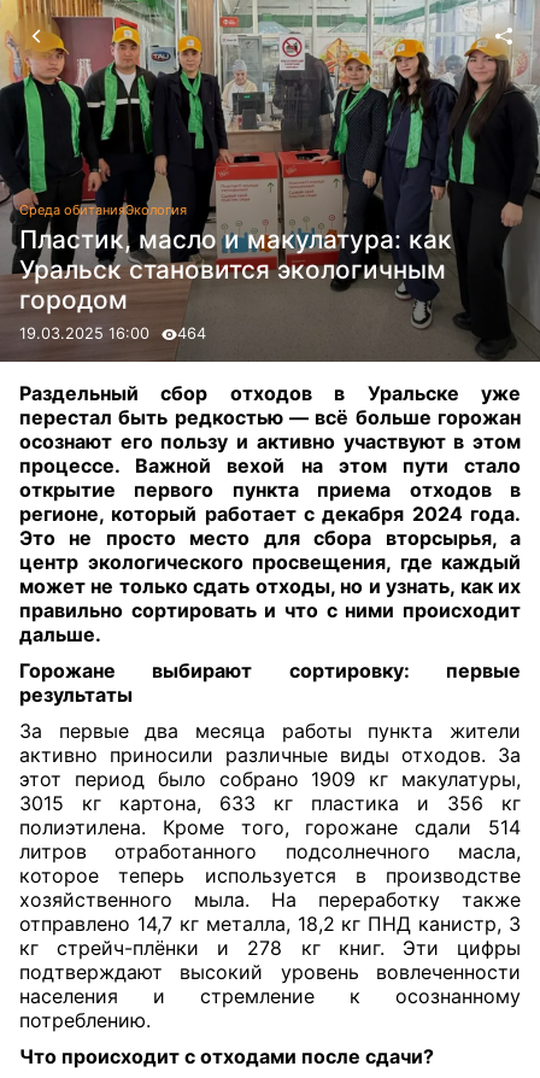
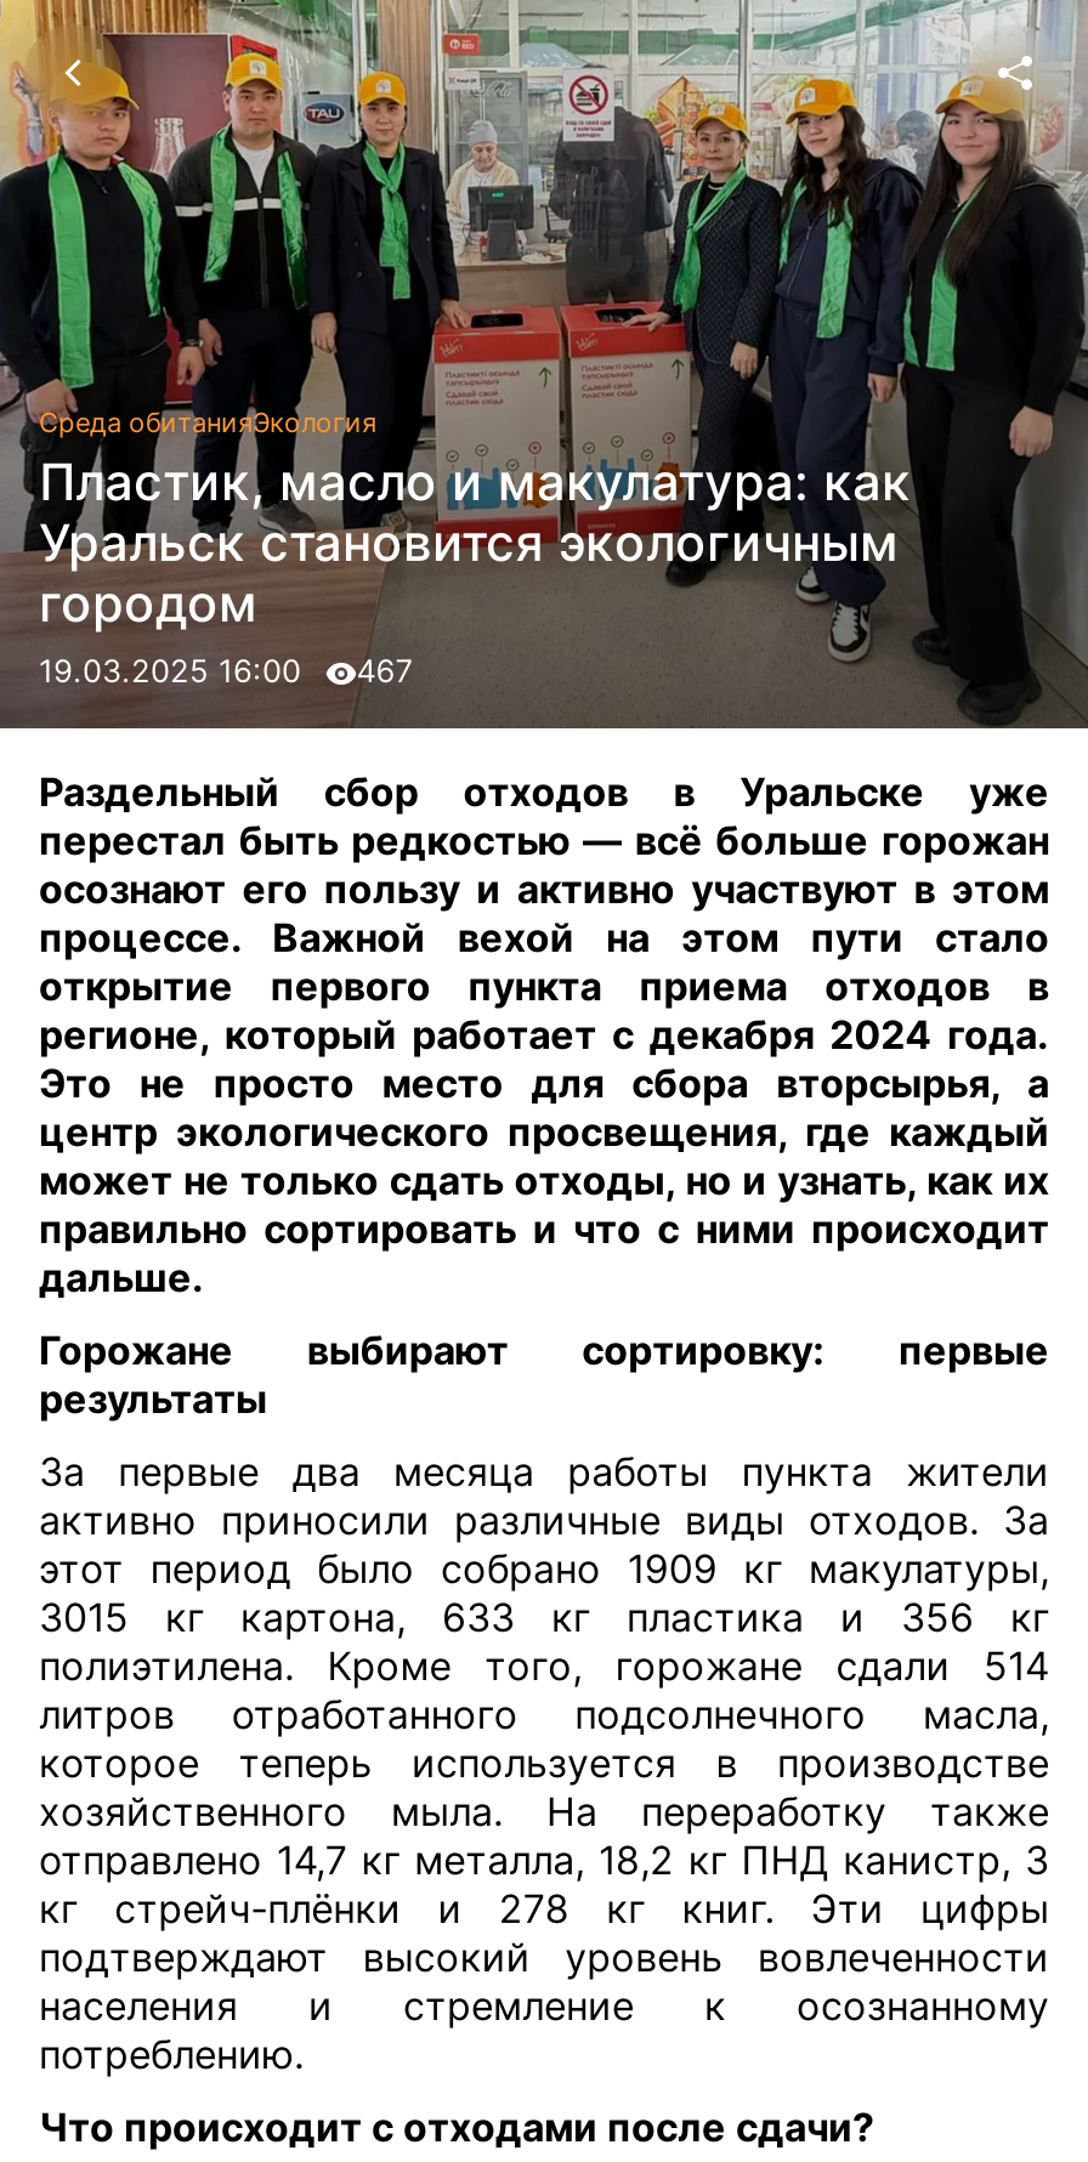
[19,324,206,342] 19.03.2025 16:00 464 -> [39,653,412,690] 19.03.2025 16:00 467

